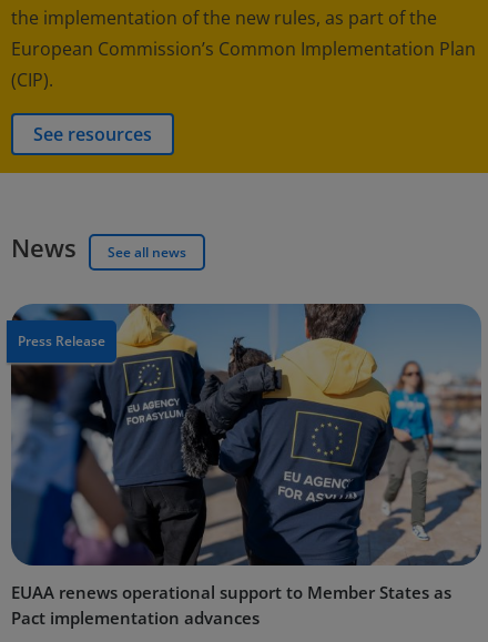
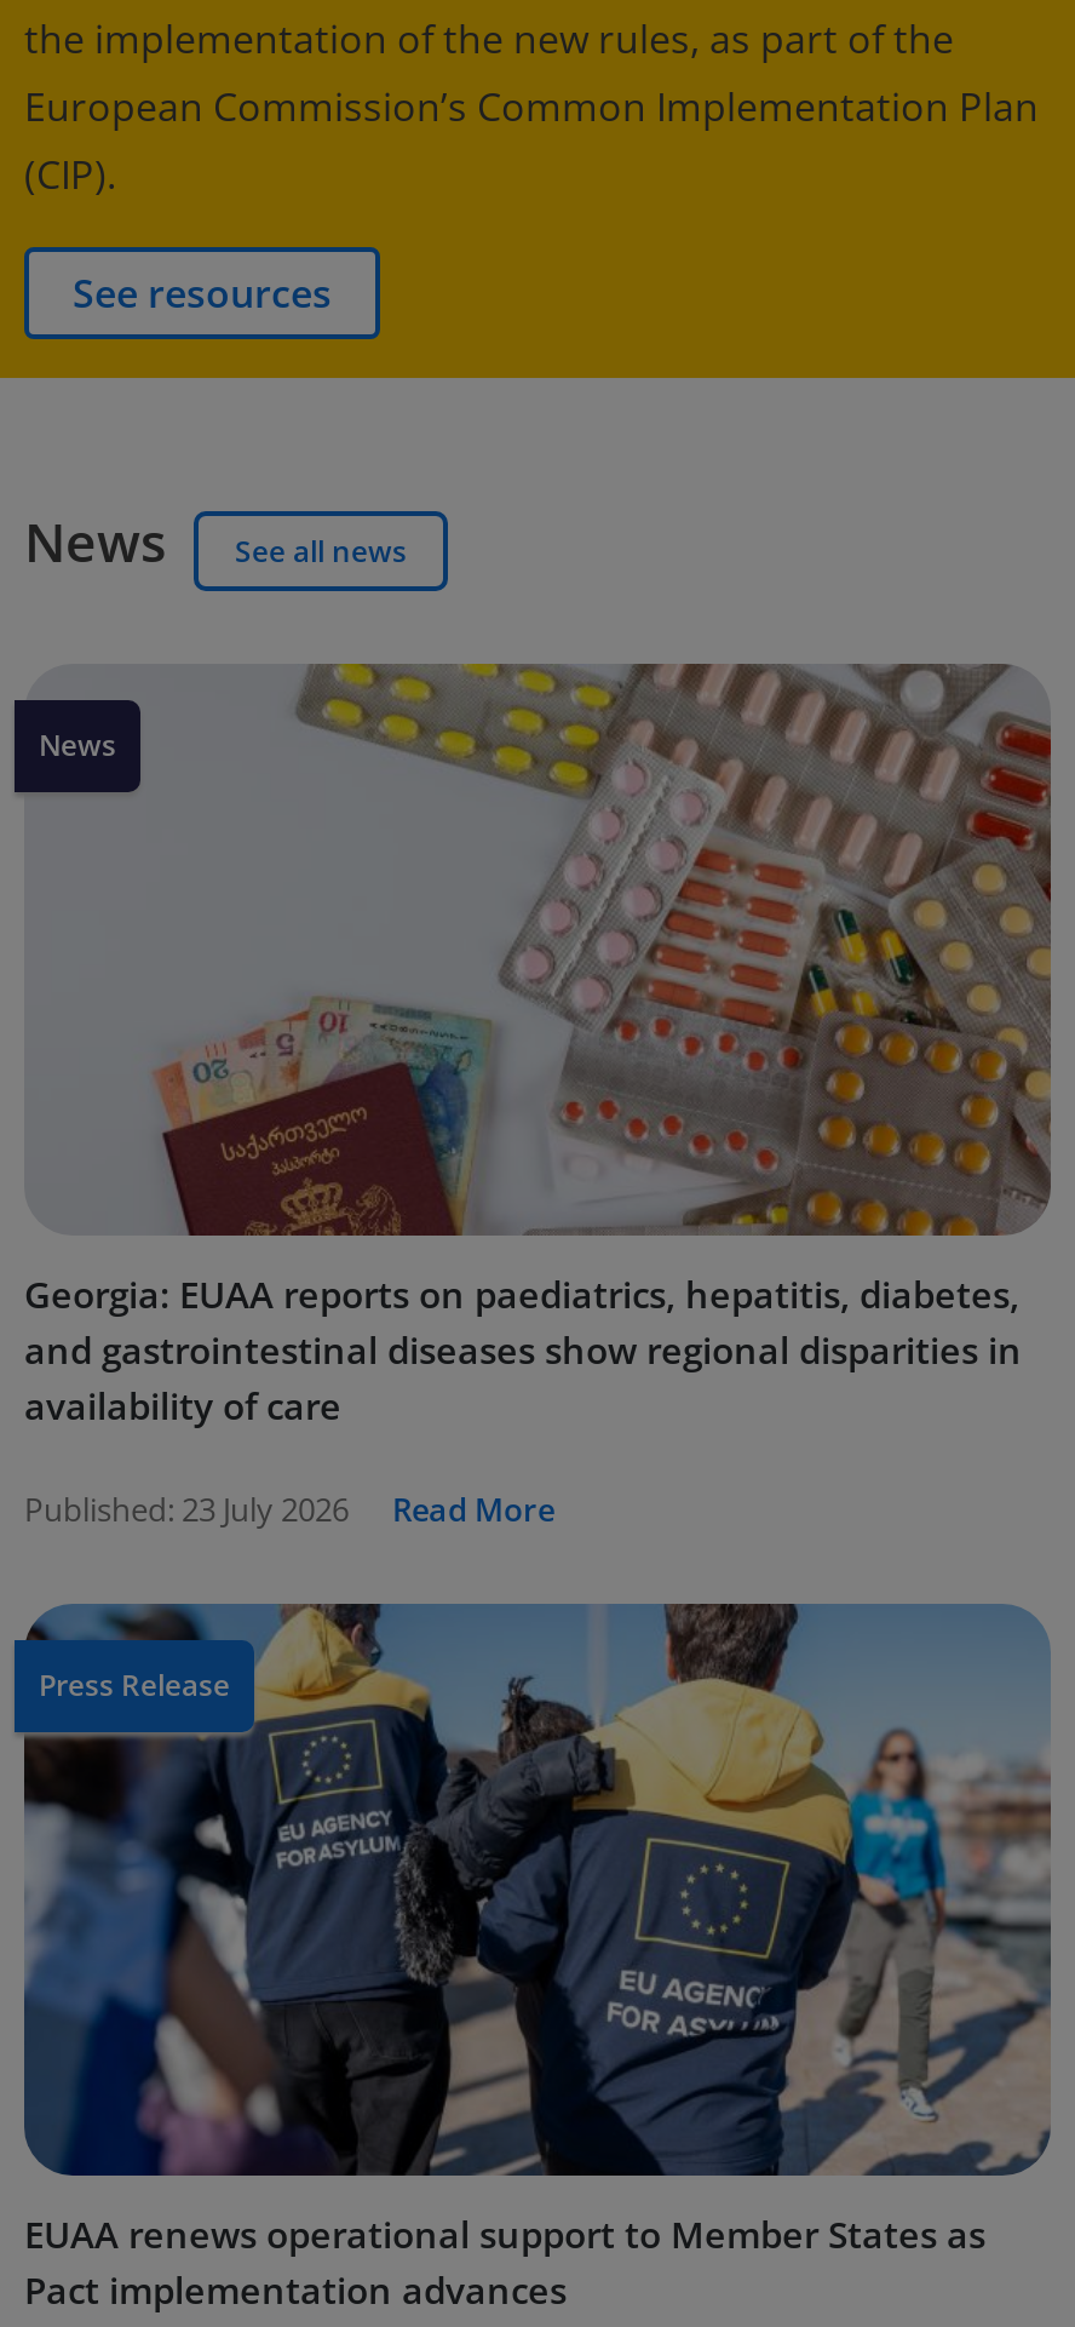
none -> [12,661,1053,1238] [image] | News
none -> [24,1269,1022,1531] Georgia: EUAA reports on paediatrics, hepatitis, diabetes, | and gastrointestinal diseases show regional disparities in | availability of care | Published: 23 July 2026 | Read More

